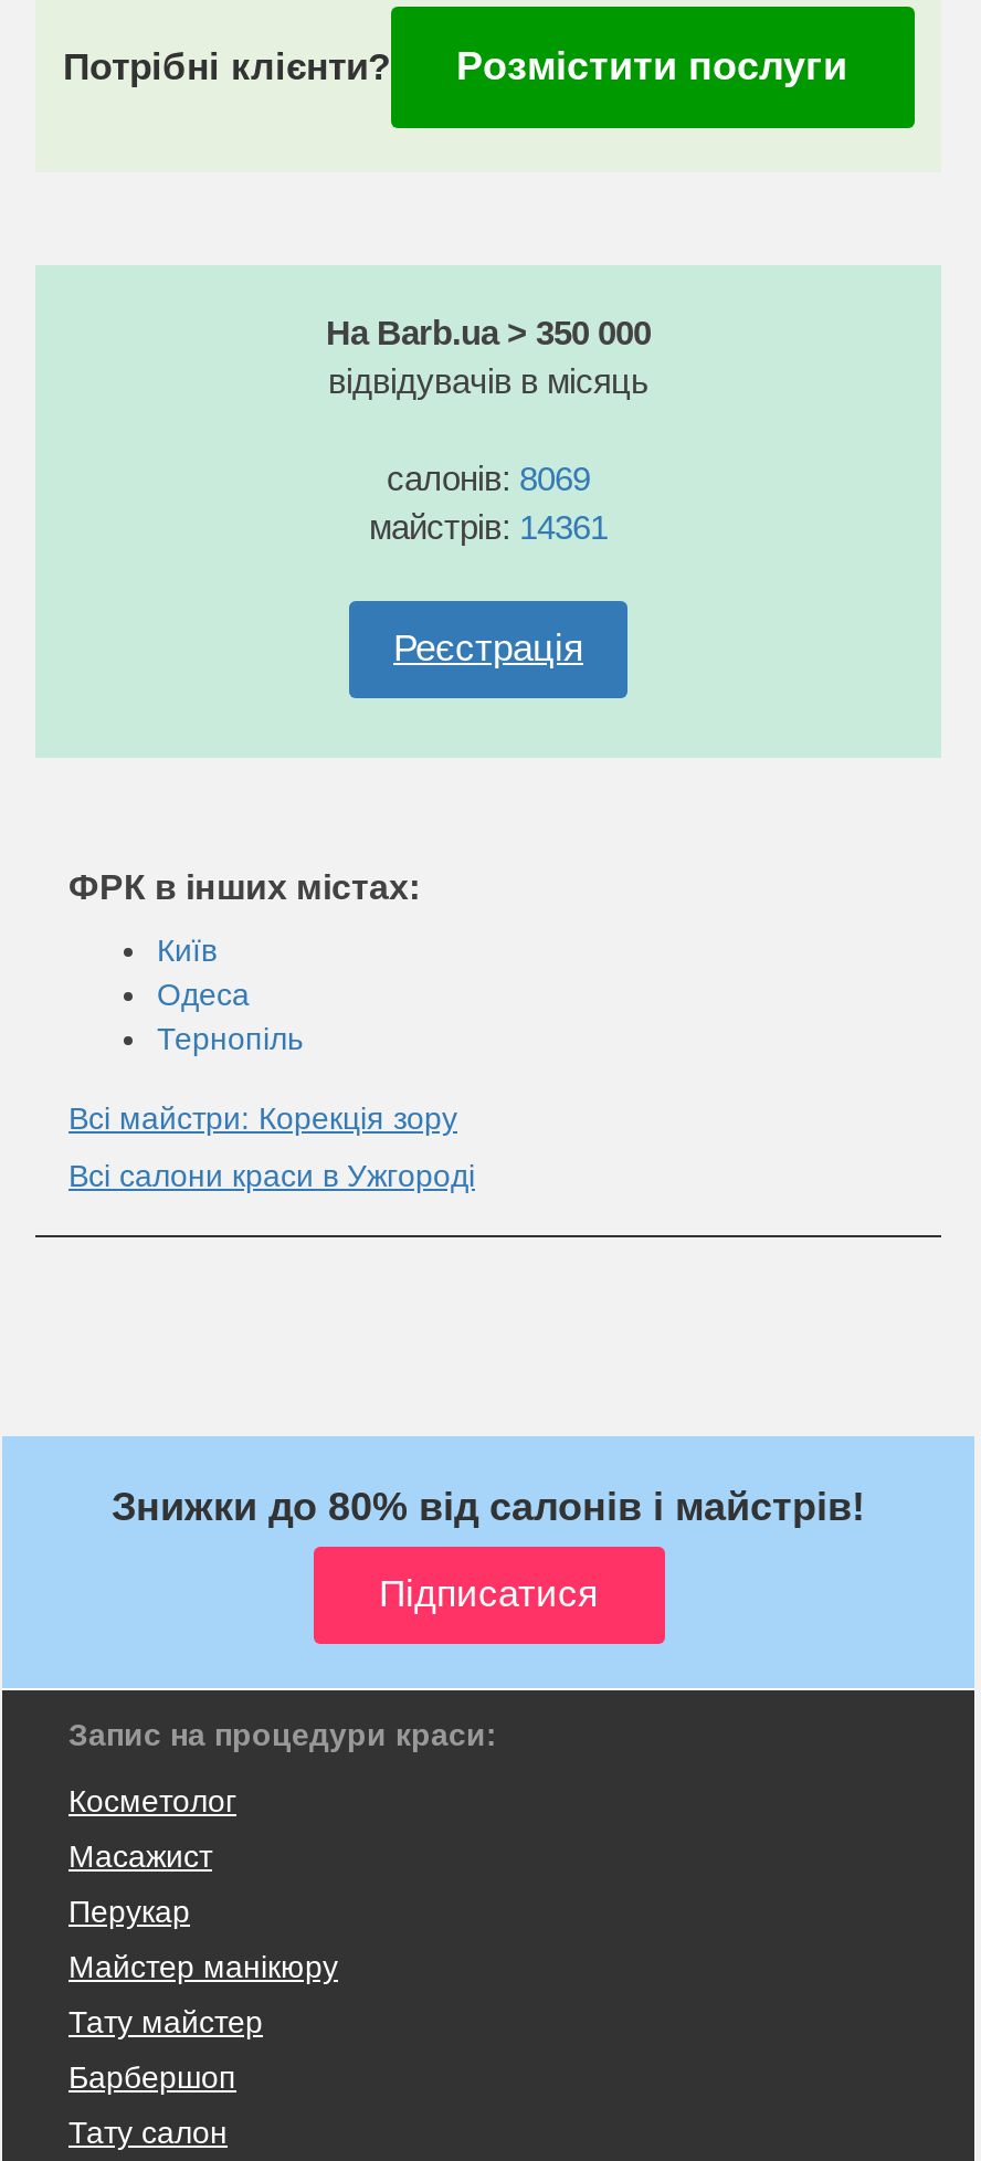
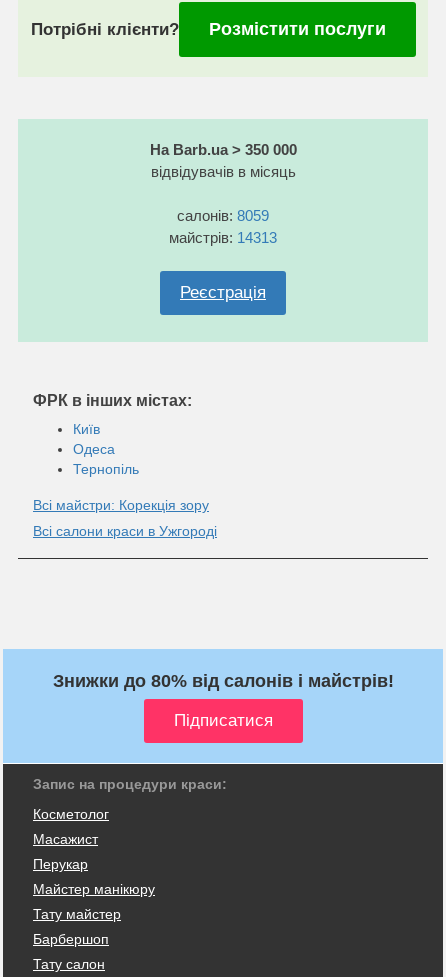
[387,460,590,497] салонів: 8069 -> [177,207,269,224] салонів: 8059
[369,508,608,546] майстрів: 14361 -> [169,229,277,246] майстрів: 14313

